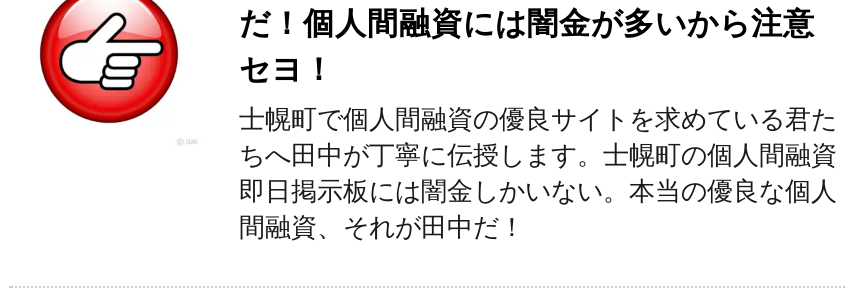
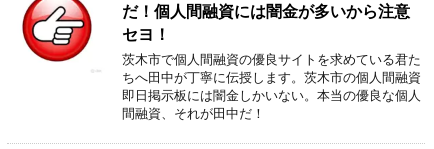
[239,104,837,134] 士幌町で個人間融資の優良サイトを求めている君た -> [122,52,421,67] 茨木市で個人間融資の優良サイトを求めている君た
[239,140,837,170] ちへ田中が丁寧に伝授します。士幌町の個人間融資 -> [122,70,421,85] ちへ田中が丁寧に伝授します。茨木市の個人間融資

